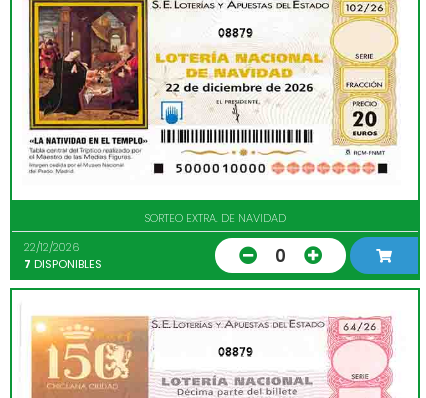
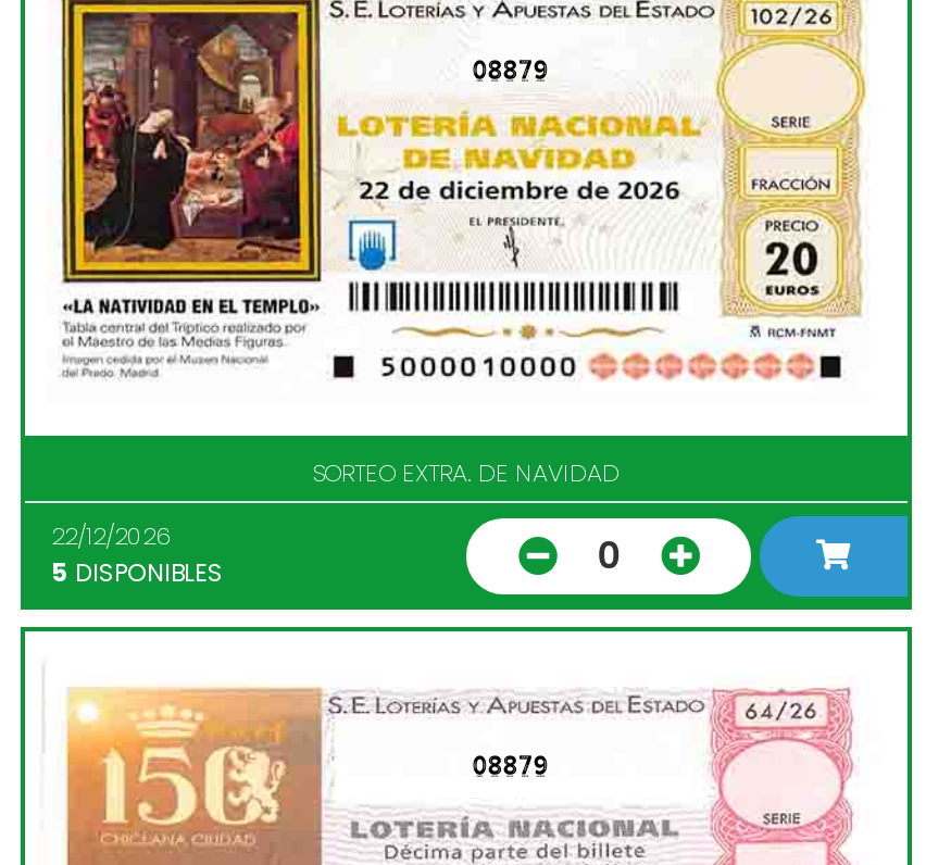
[24,256,102,272] 7 DISPONIBLES -> [51,556,223,591] 5 DISPONIBLES

